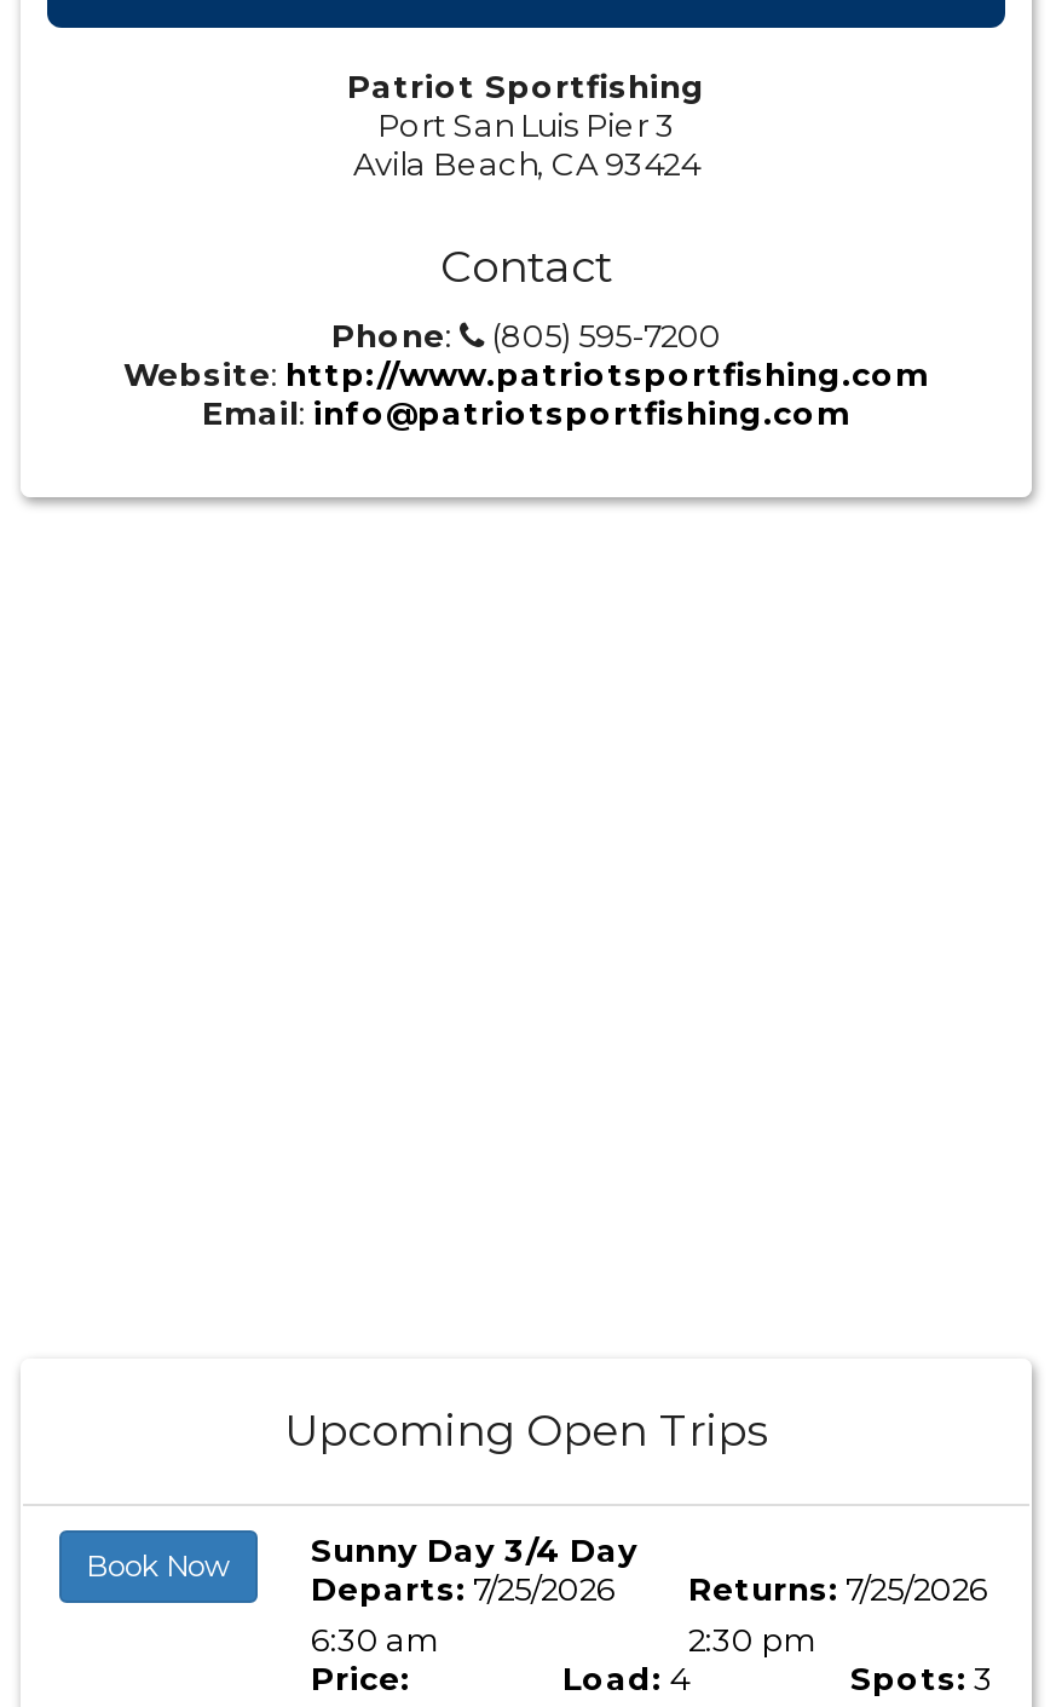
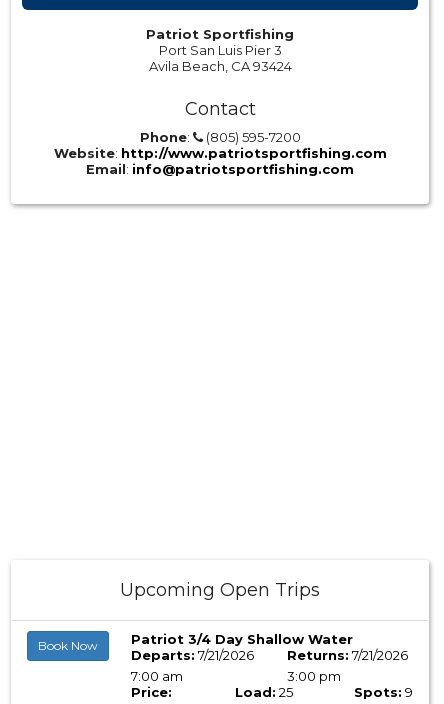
[311,1530,637,1658] Sunny Day 3/4 Day | Departs: 7/25/2026 | 6:30 am -> [131,631,353,684] Patriot 3/4 Day Shallow Water | Departs: 7/21/2026 | 7:00 am
[688,1569,988,1658] Returns: 7/25/2026 | 2:30 pm -> [287,647,408,684] Returns: 7/21/2026 | 3:00 pm
[562,1658,993,1697] Load: 4 | Spots: 3 -> [235,684,413,700] Load: 25 | Spots: 9

